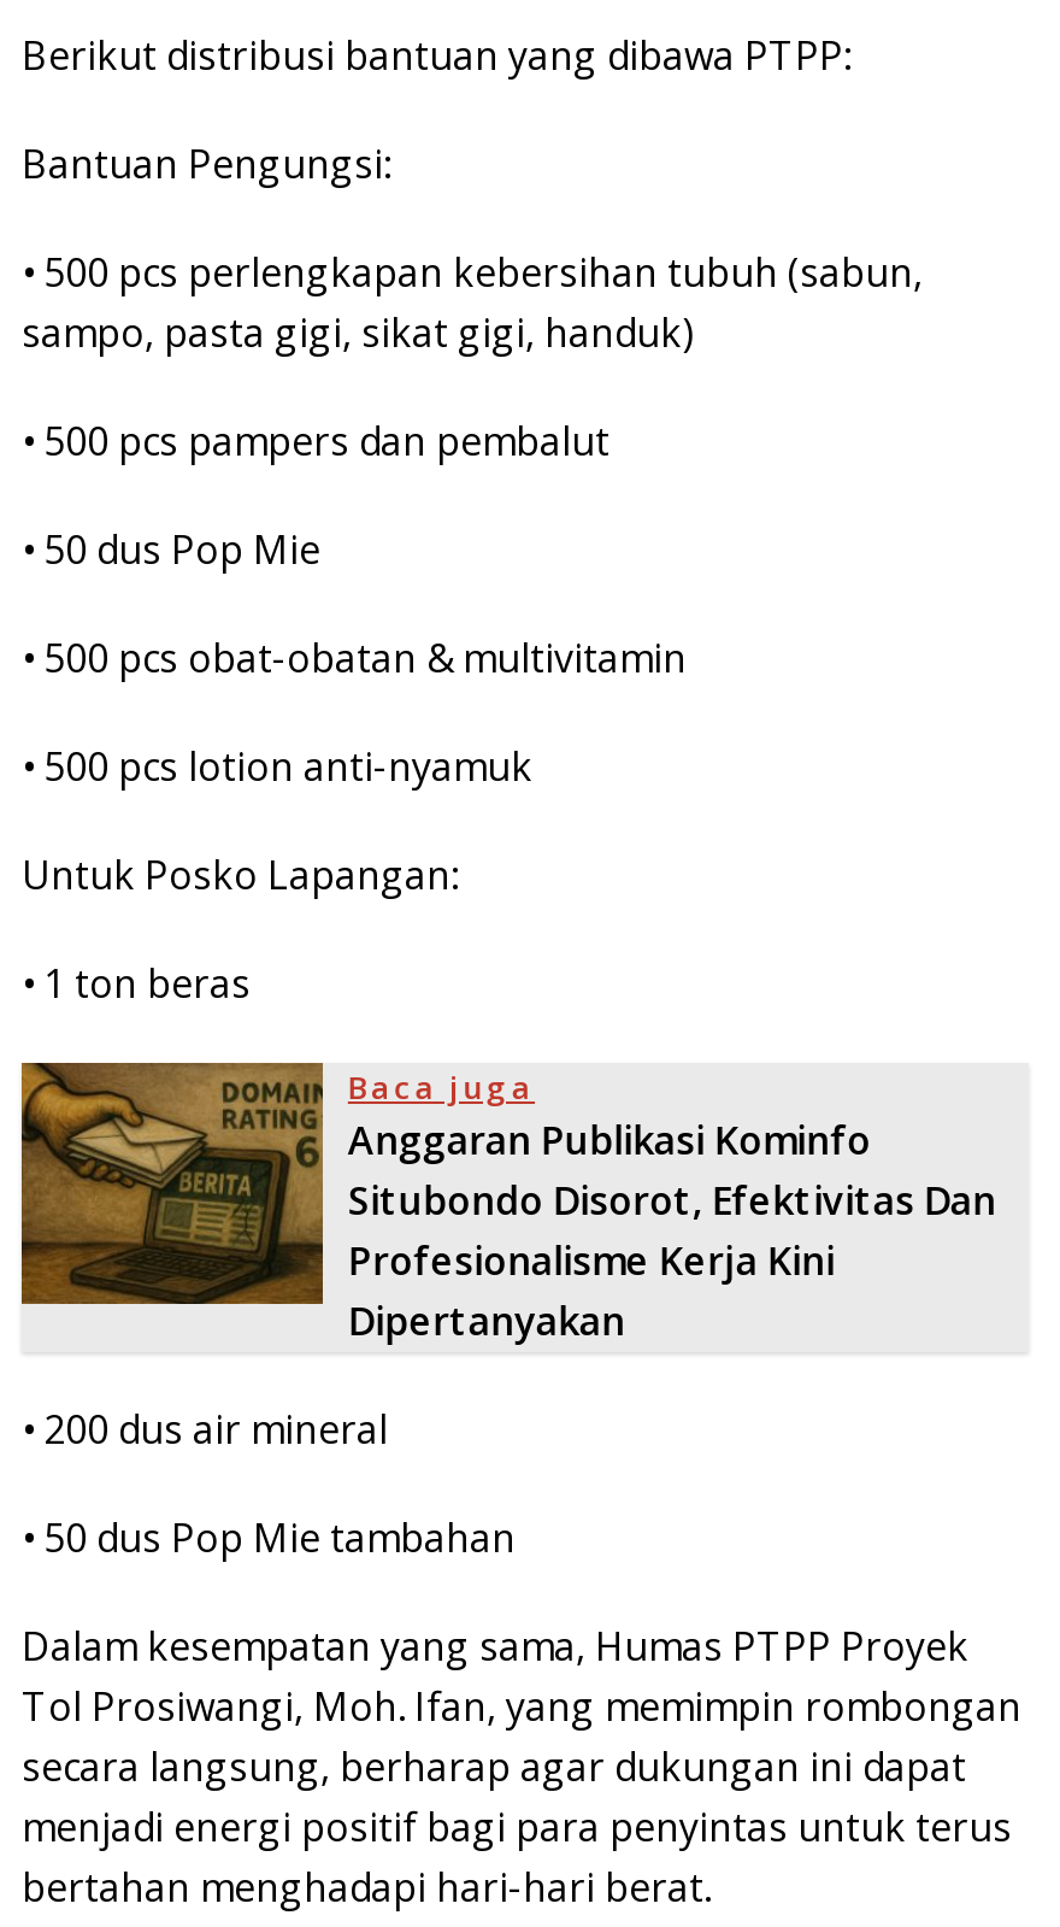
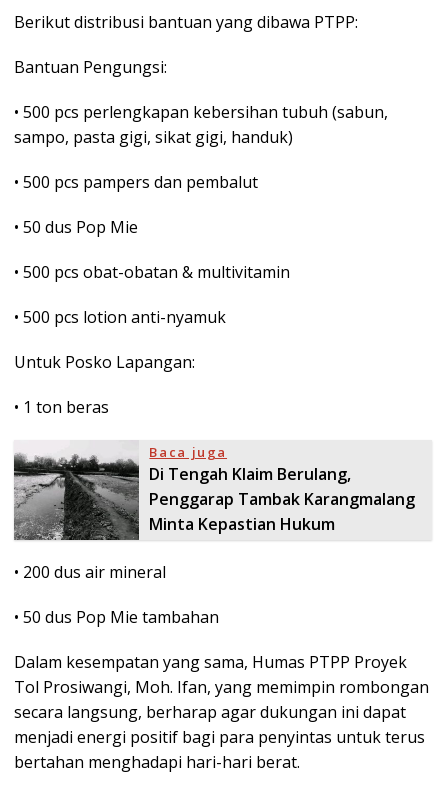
[19,1061,996,1347] [image] | Anggaran Publikasi Kominfo | Situbondo Disorot, Efektivitas Dan | Profesionalisme Kerja Kini | Dipertanyakan -> [13,442,415,541] [image] | Di Tengah Klaim Berulang, | Penggarap Tambak Karangmalang | Minta Kepastian Hukum

